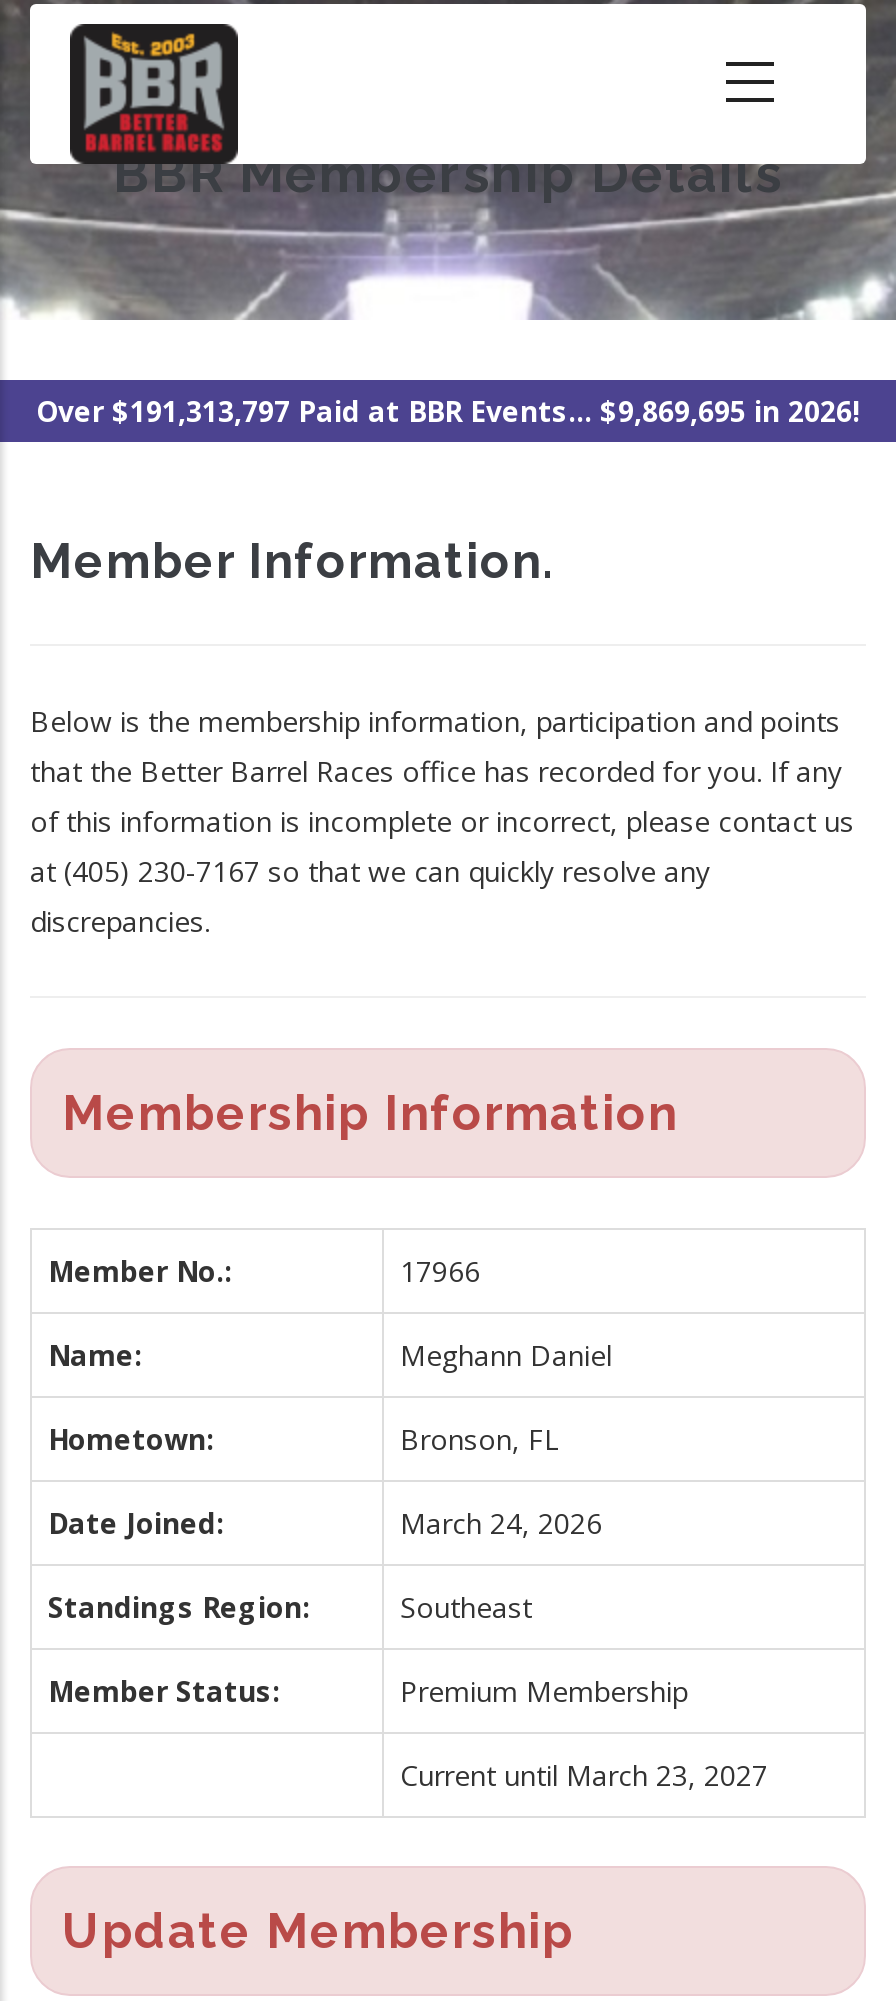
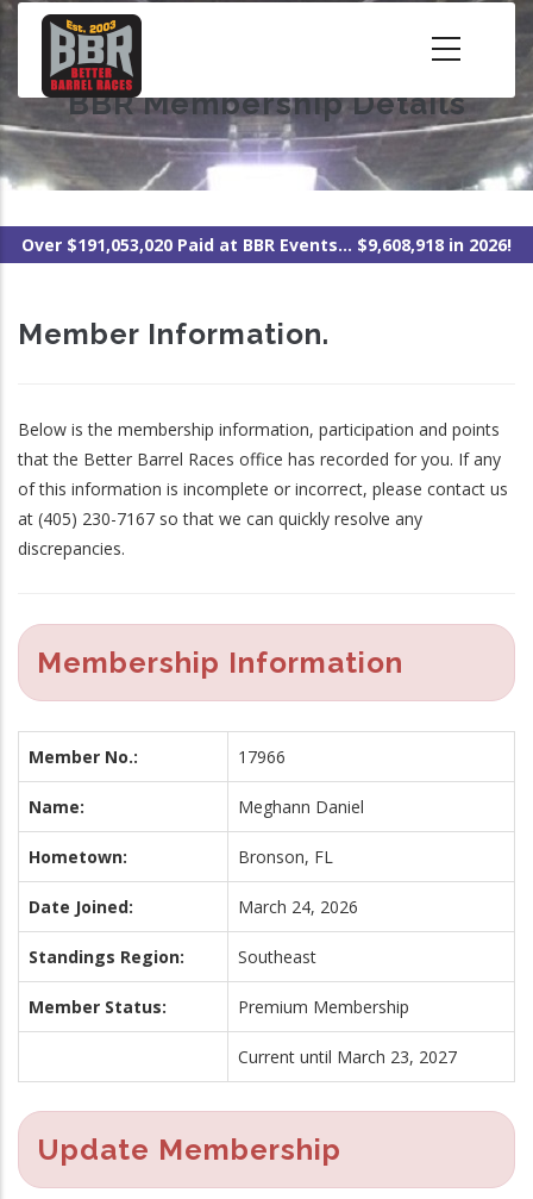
[36,392,860,430] Over $191,313,797 Paid at BBR Events... $9,869,695 in 2026! -> [21,233,512,256] Over $191,053,020 Paid at BBR Events... $9,608,918 in 2026!

